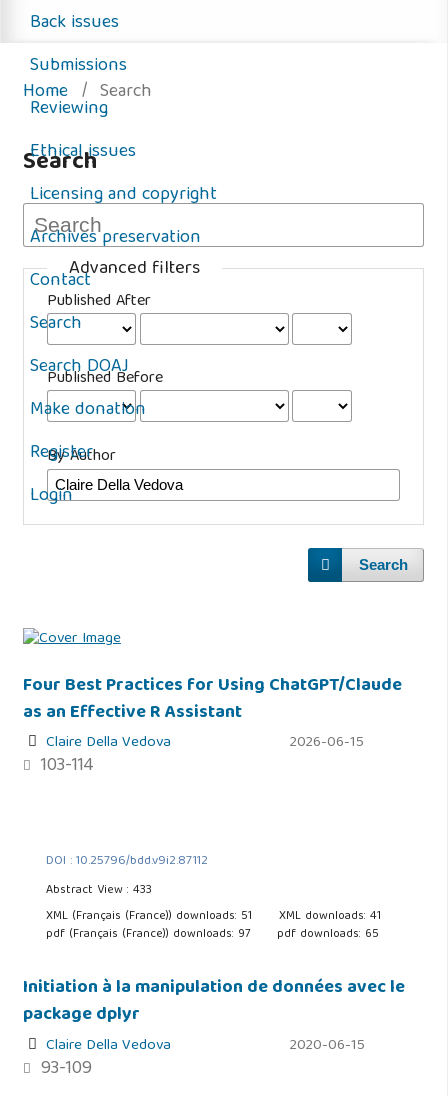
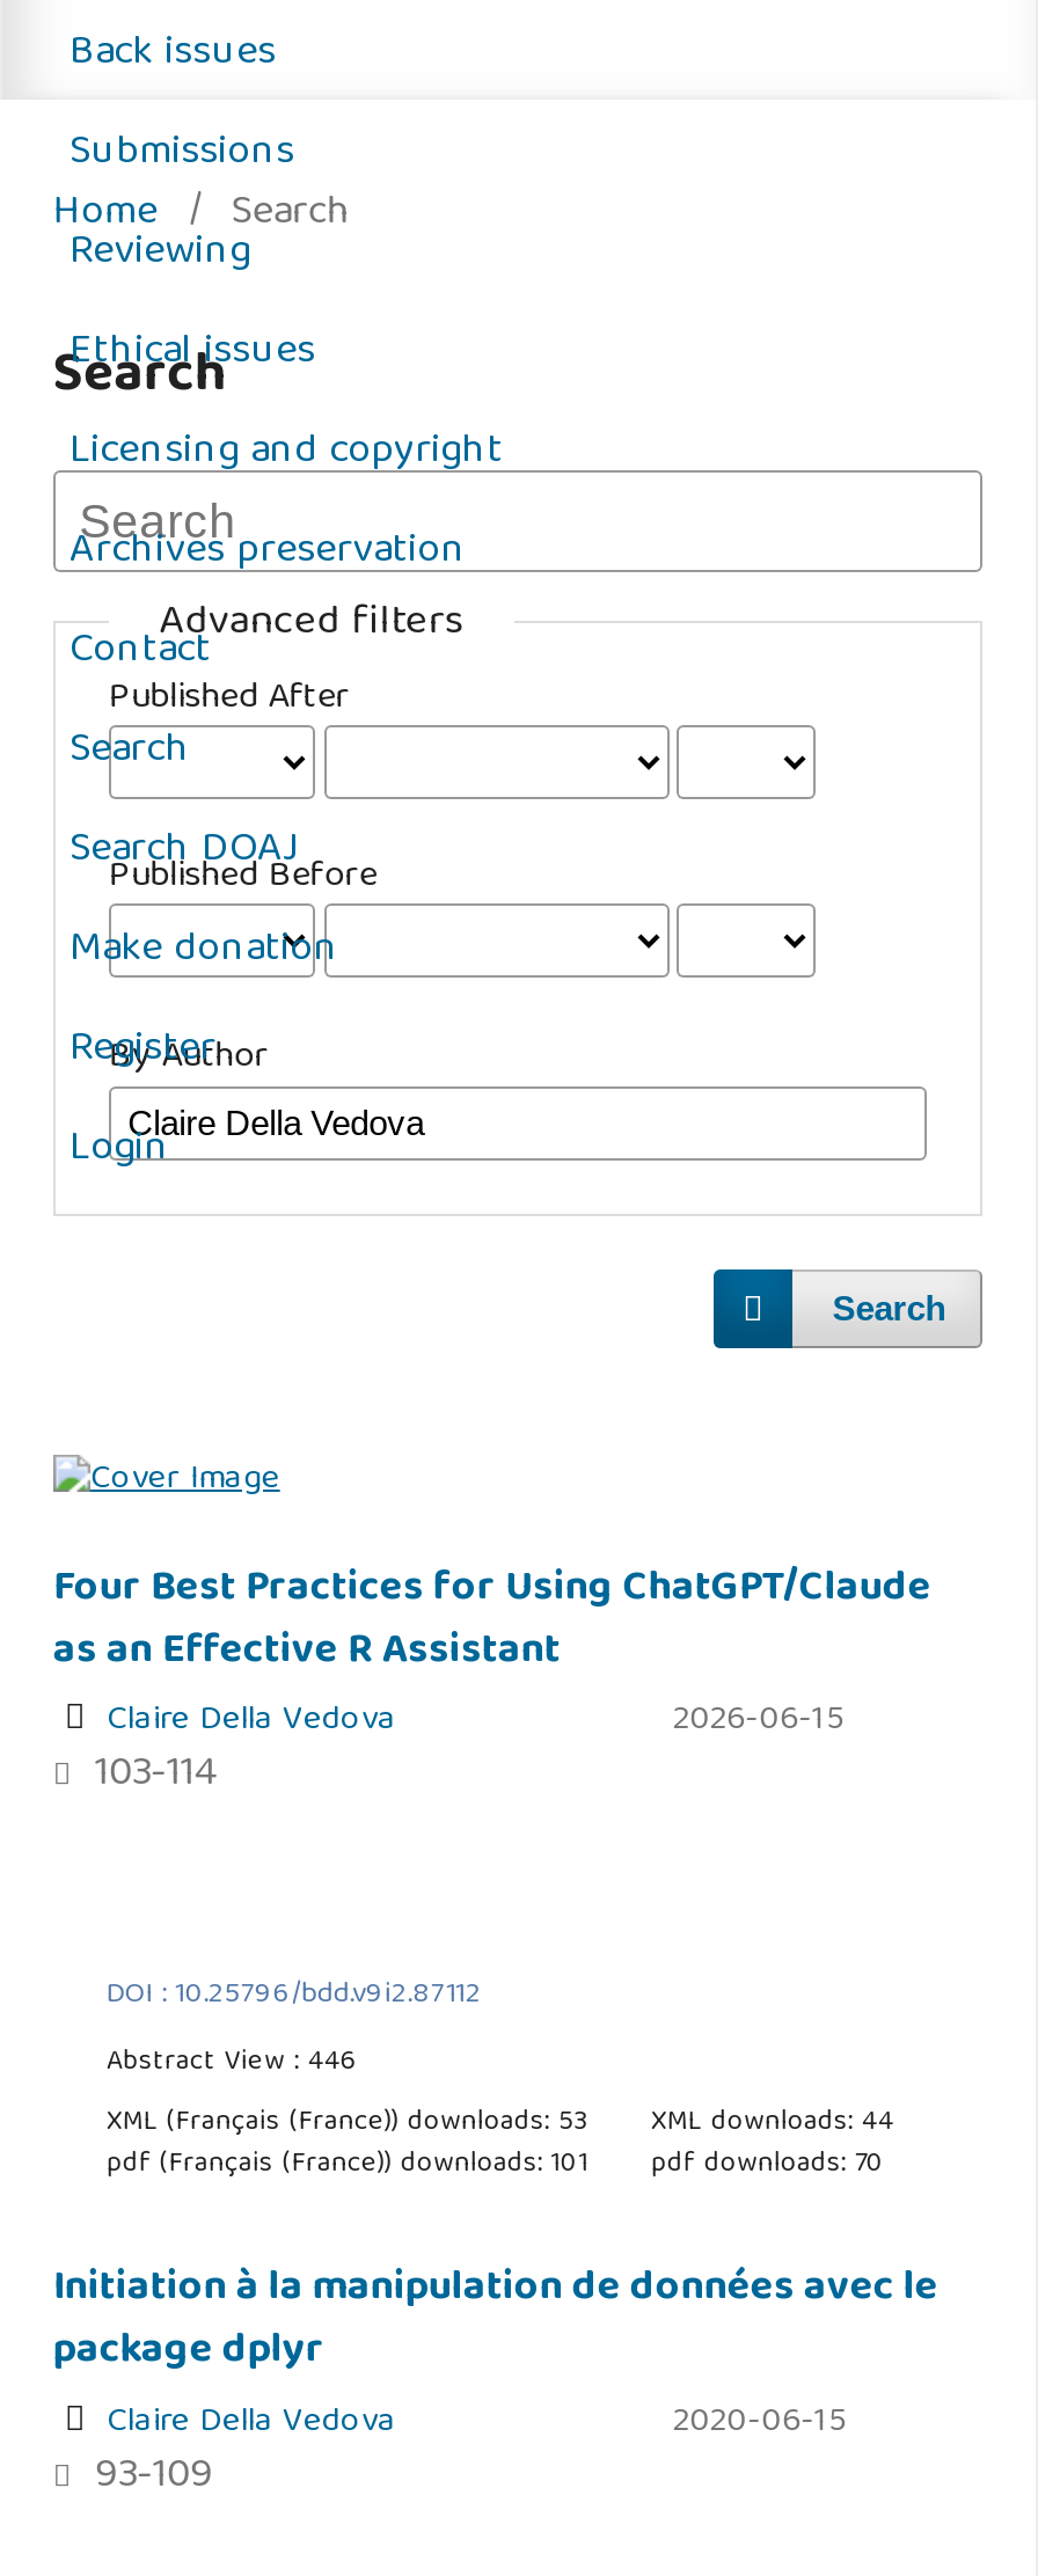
[46,880,152,901] Abstract View : 433 -> [106,2039,356,2088] Abstract View : 446
[46,906,256,927] XML (Français (France)) downloads: 51 -> [106,2099,597,2148] XML (Français (France)) downloads: 53
[279,906,381,927] XML downloads: 41 -> [651,2099,894,2148] XML downloads: 44
[46,924,254,945] pdf (Français (France)) downloads: 97 -> [106,2141,597,2190] pdf (Français (France)) downloads: 101
[277,924,379,945] pdf downloads: 65 -> [651,2141,885,2190] pdf downloads: 70

